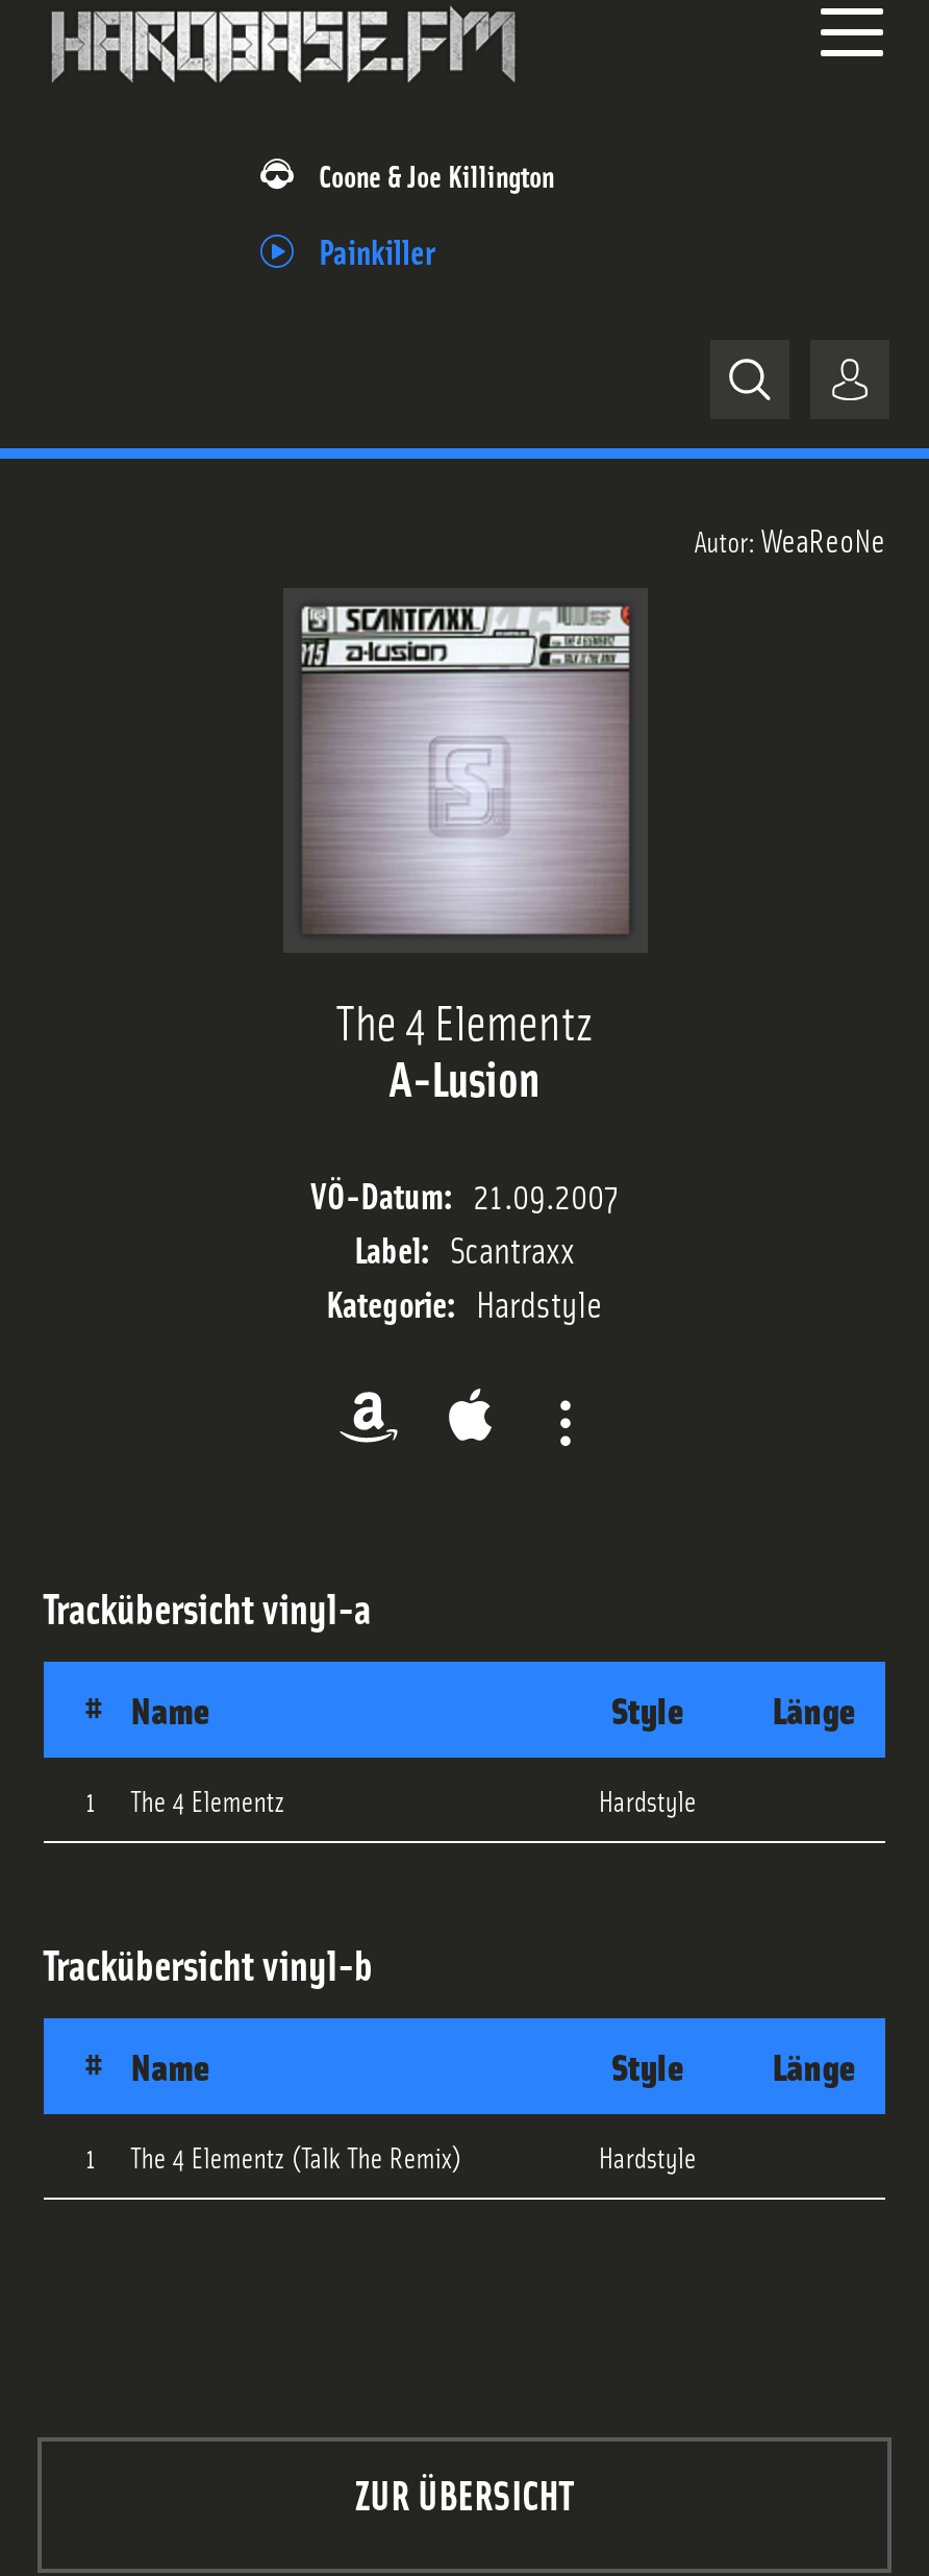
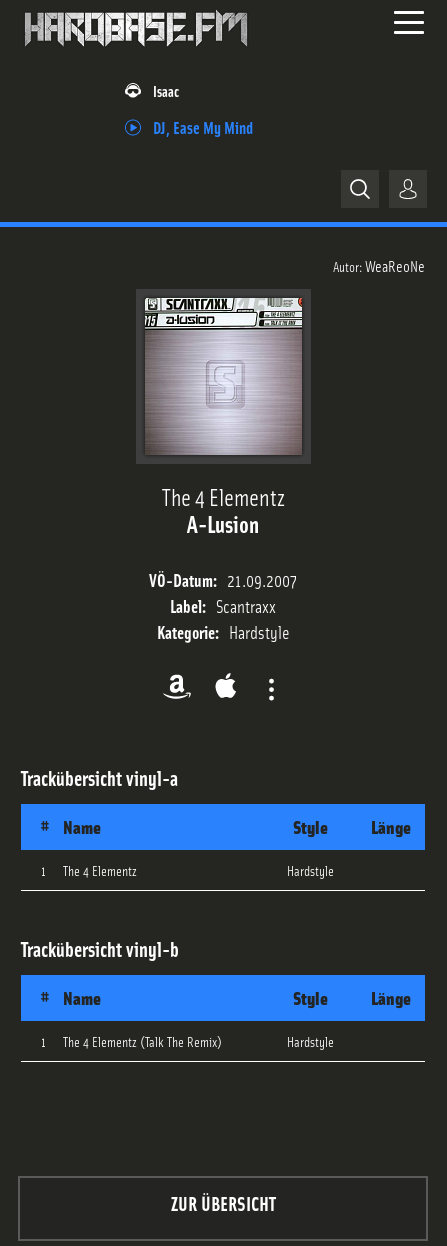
[319,154,554,194] Coone & Joe Killington -> [153,81,179,100] Isaac
[319,227,435,270] Painkiller -> [153,116,253,137] DJ, Ease My Mind

